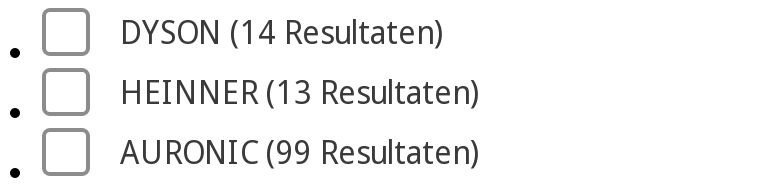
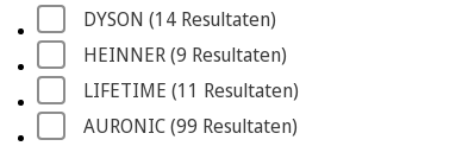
[120,70,480,114] HEINNER (13 Resultaten) -> [83,42,299,103] HEINNER (9 Resultaten) | LIFETIME (11 Resultaten)

